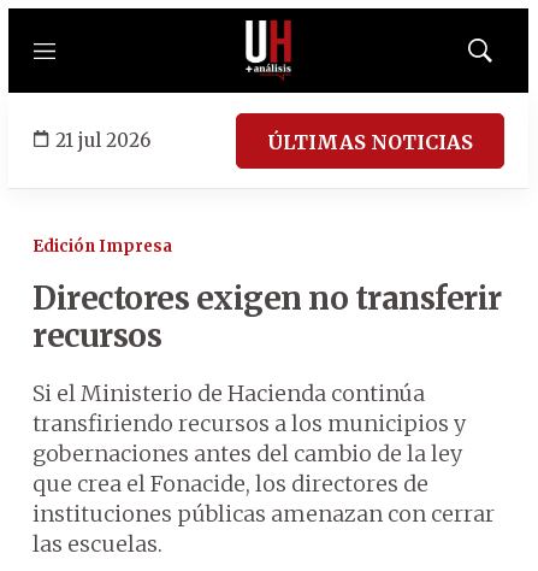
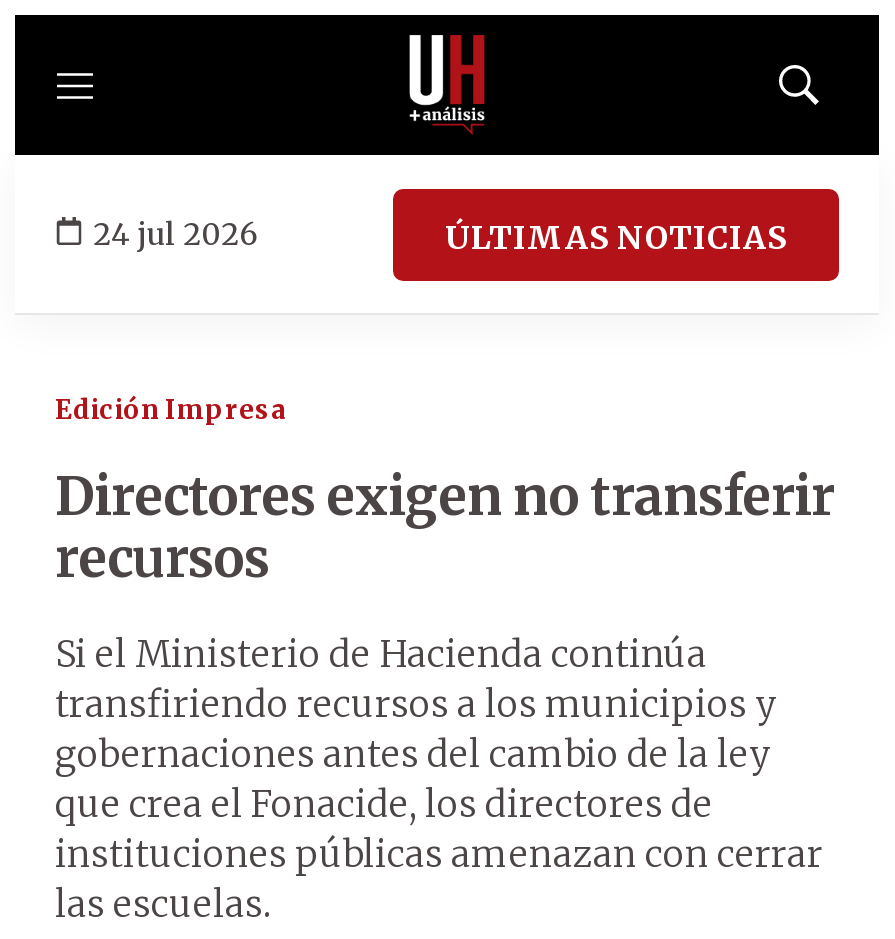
[55,128,150,151] 21 jul 2026 -> [93,214,257,252] 24 jul 2026

